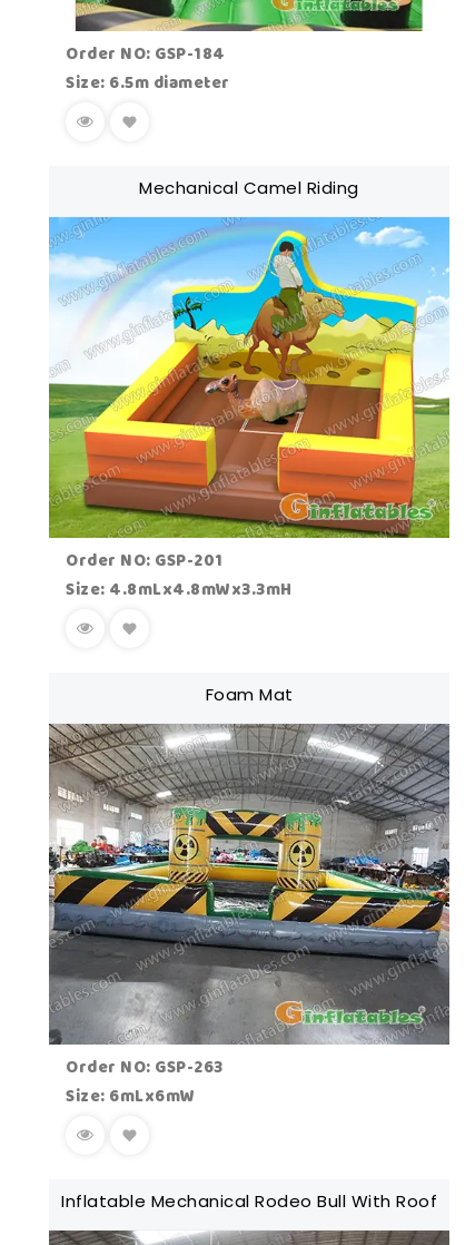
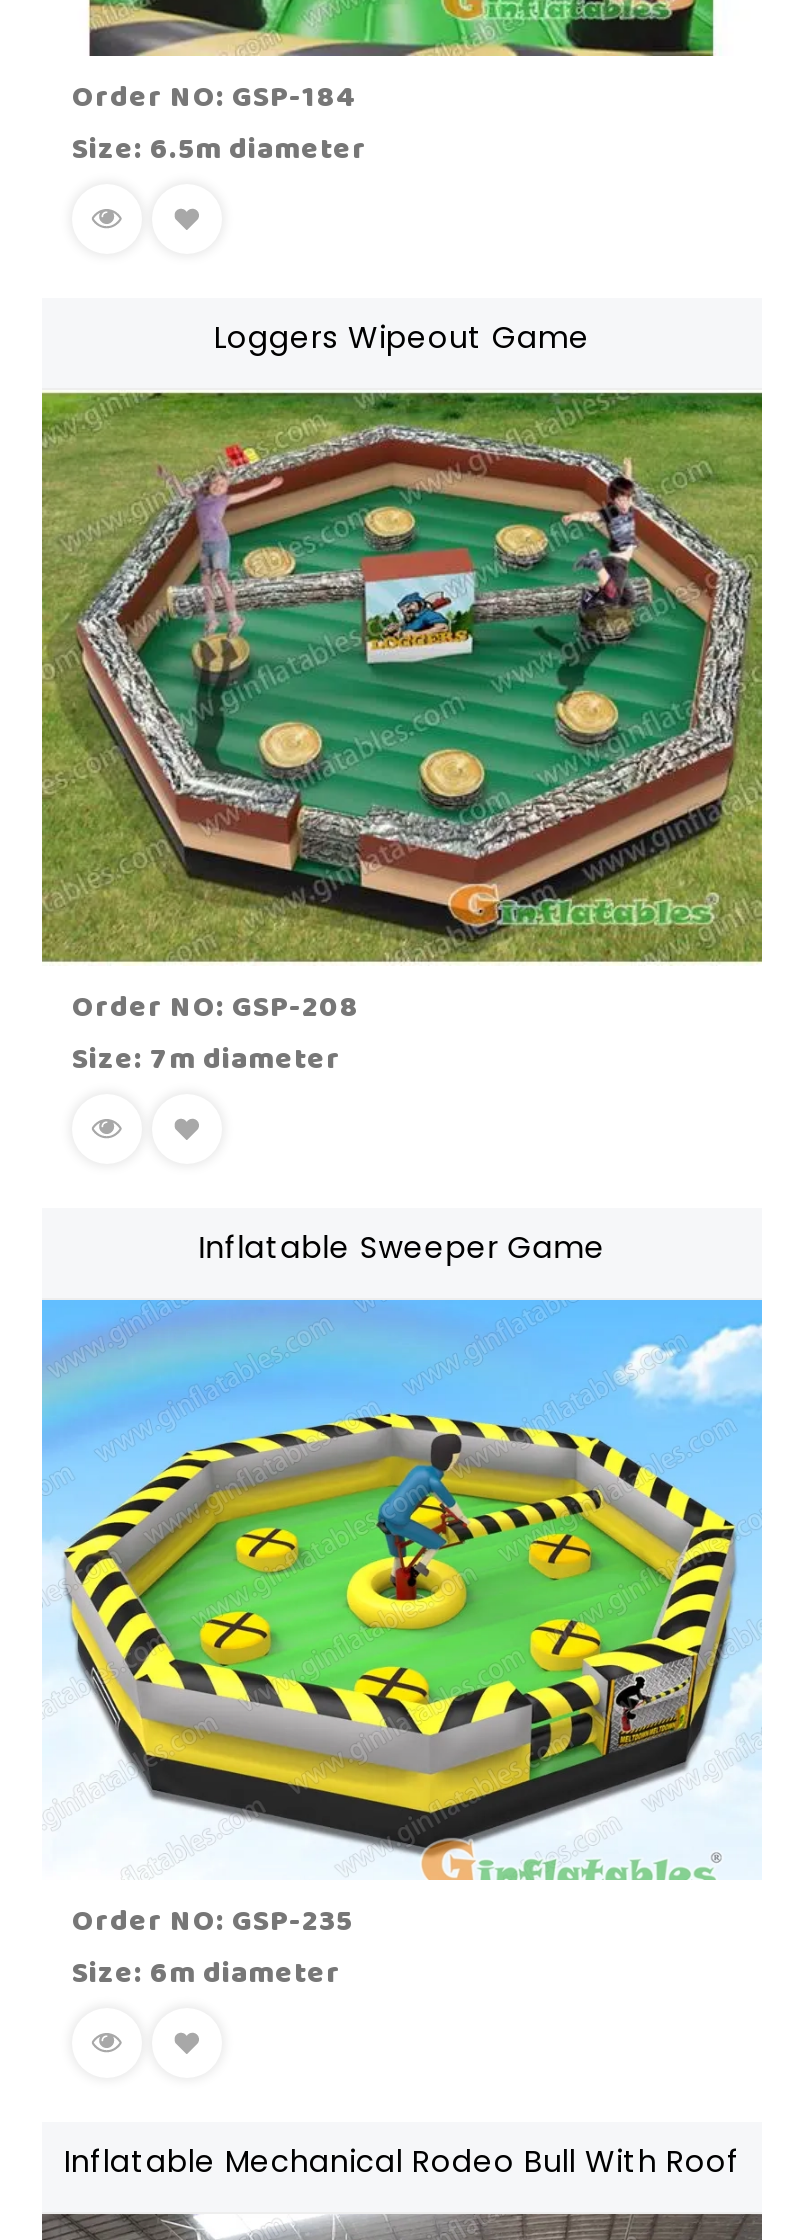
[139,176,359,199] Mechanical Camel Riding -> [214,316,590,358] Loggers Wipeout Game
[48,216,451,605] [image] | Order NO: GSP-201 | Size: 4.8mLx4.8mWx3.3mH -> [40,390,764,1086] [image] | Order NO: GSP-208 | Size: 7m diameter
[205,683,293,706] Foam Mat -> [198,1226,606,1268] Inflatable Sweeper Game
[48,723,451,1111] [image] | Order NO: GSP-263 | Size: 6mLx6mW -> [40,1298,764,2000] [image] | Order NO: GSP-235 | Size: 6m diameter

